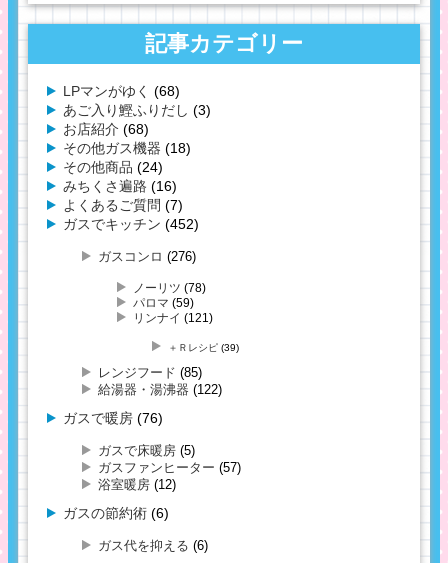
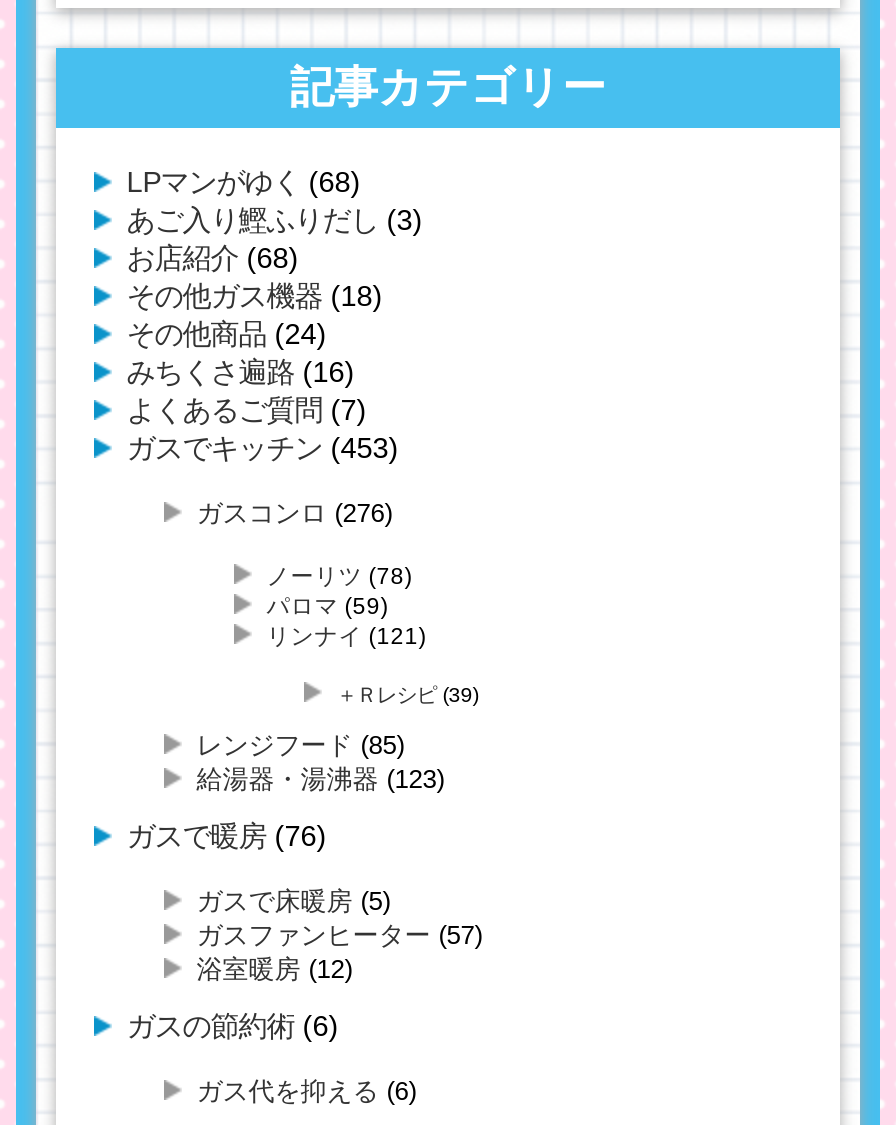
[63,216,199,232] ガスでキッチン(452) -> [127,432,399,464] ガスでキッチン(453)
[98,382,222,397] 給湯器・湯沸器(122) -> [197,764,445,794] 給湯器・湯沸器(123)

